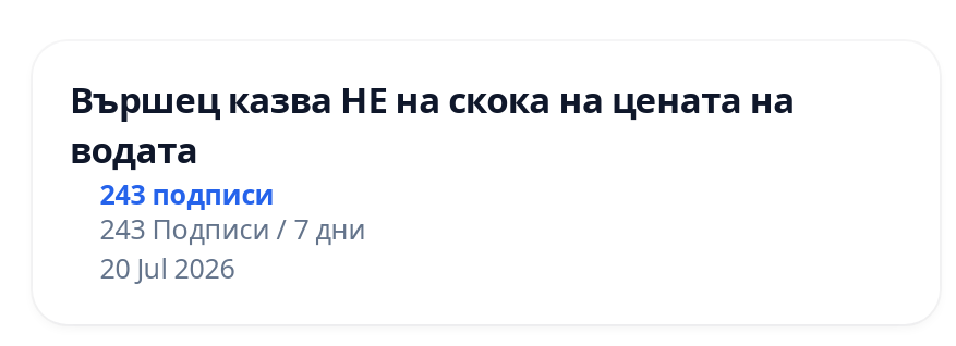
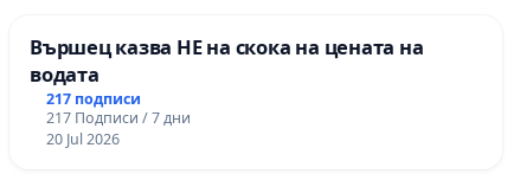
[100,176,274,213] 243 подписи -> [46,89,141,109] 217 подписи
[100,211,366,248] 243 Подписи / 7 дни -> [46,108,190,128] 217 Подписи / 7 дни

